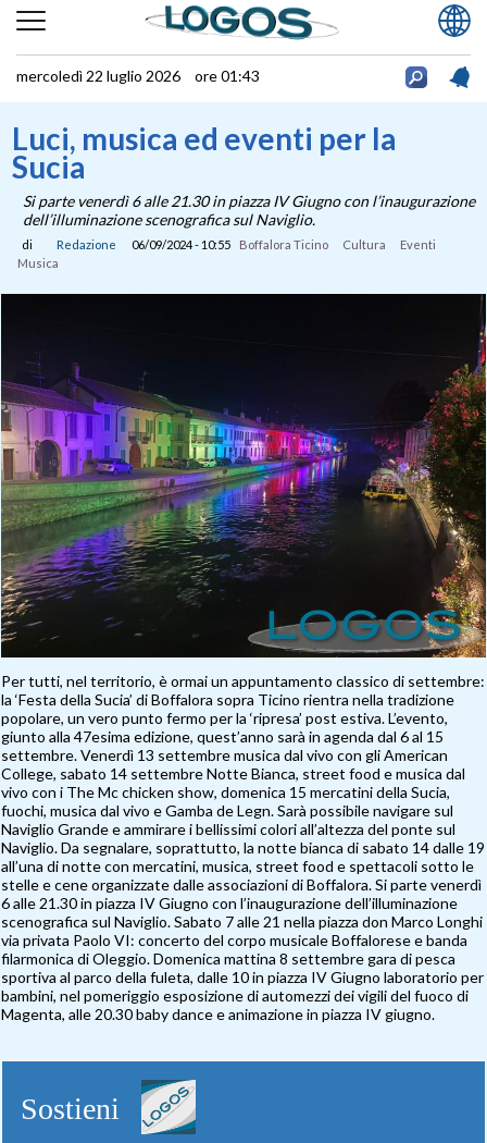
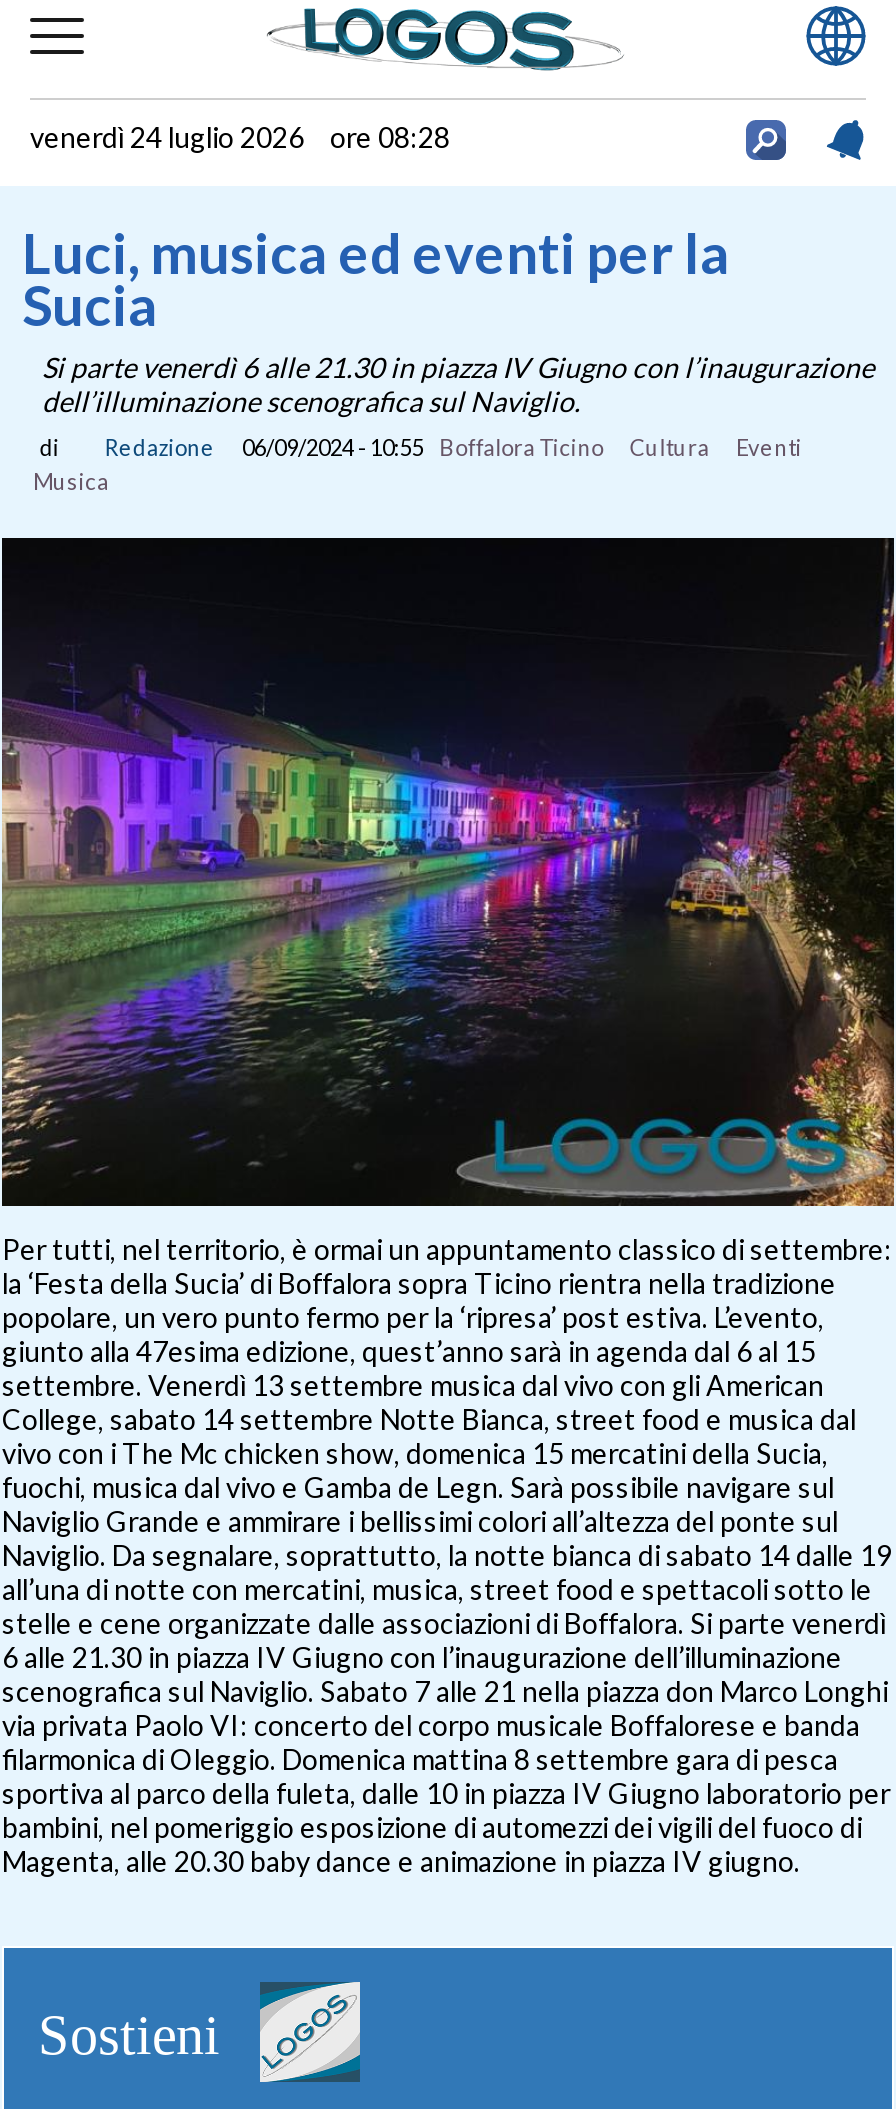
[16,66,260,84] mercoledì 22 luglio 2026 ore 01:43 -> [30,119,450,153] venerdì 24 luglio 2026 ore 08:28

